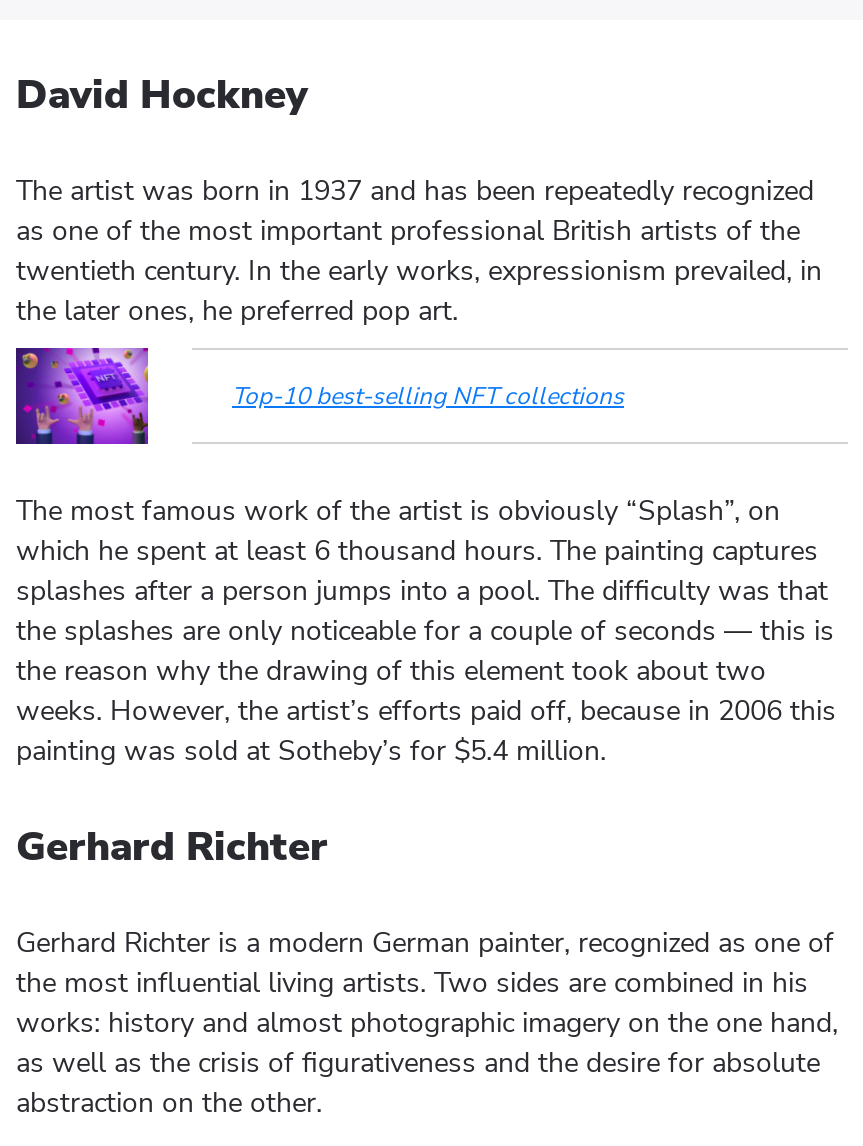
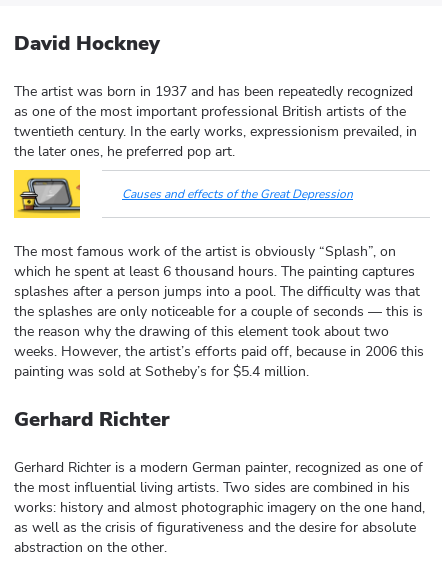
[14,346,150,446] [image] -> [13,169,81,219] [image]
[232,380,624,412] Top-10 best-selling NFT collections -> [122,186,353,202] Causes and effects of the Great Depression

